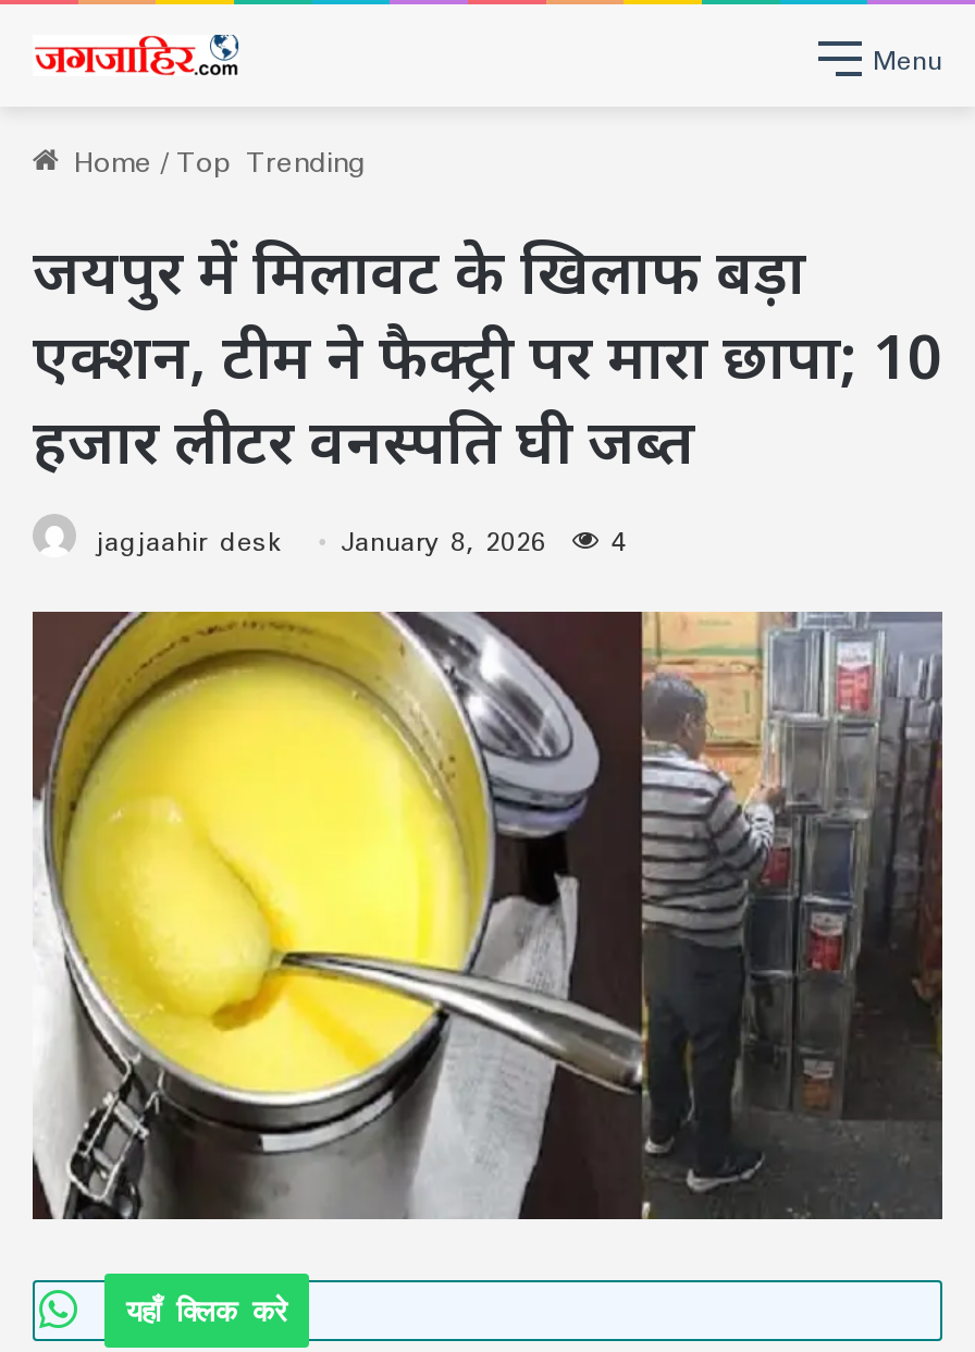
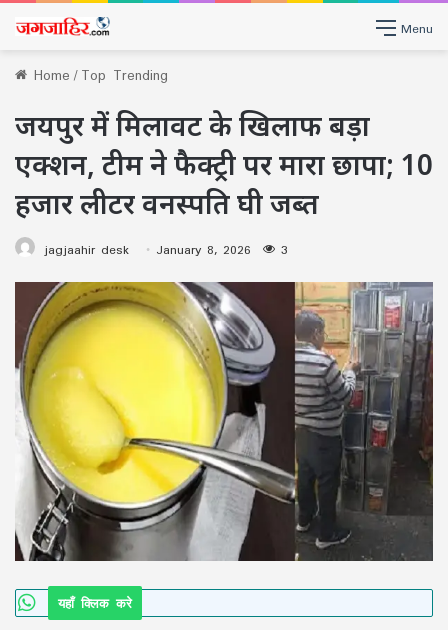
[96,514,627,568] jagjaahir desk January 8, 2026 4 -> [44,237,288,262] jagjaahir desk January 8, 2026 3

